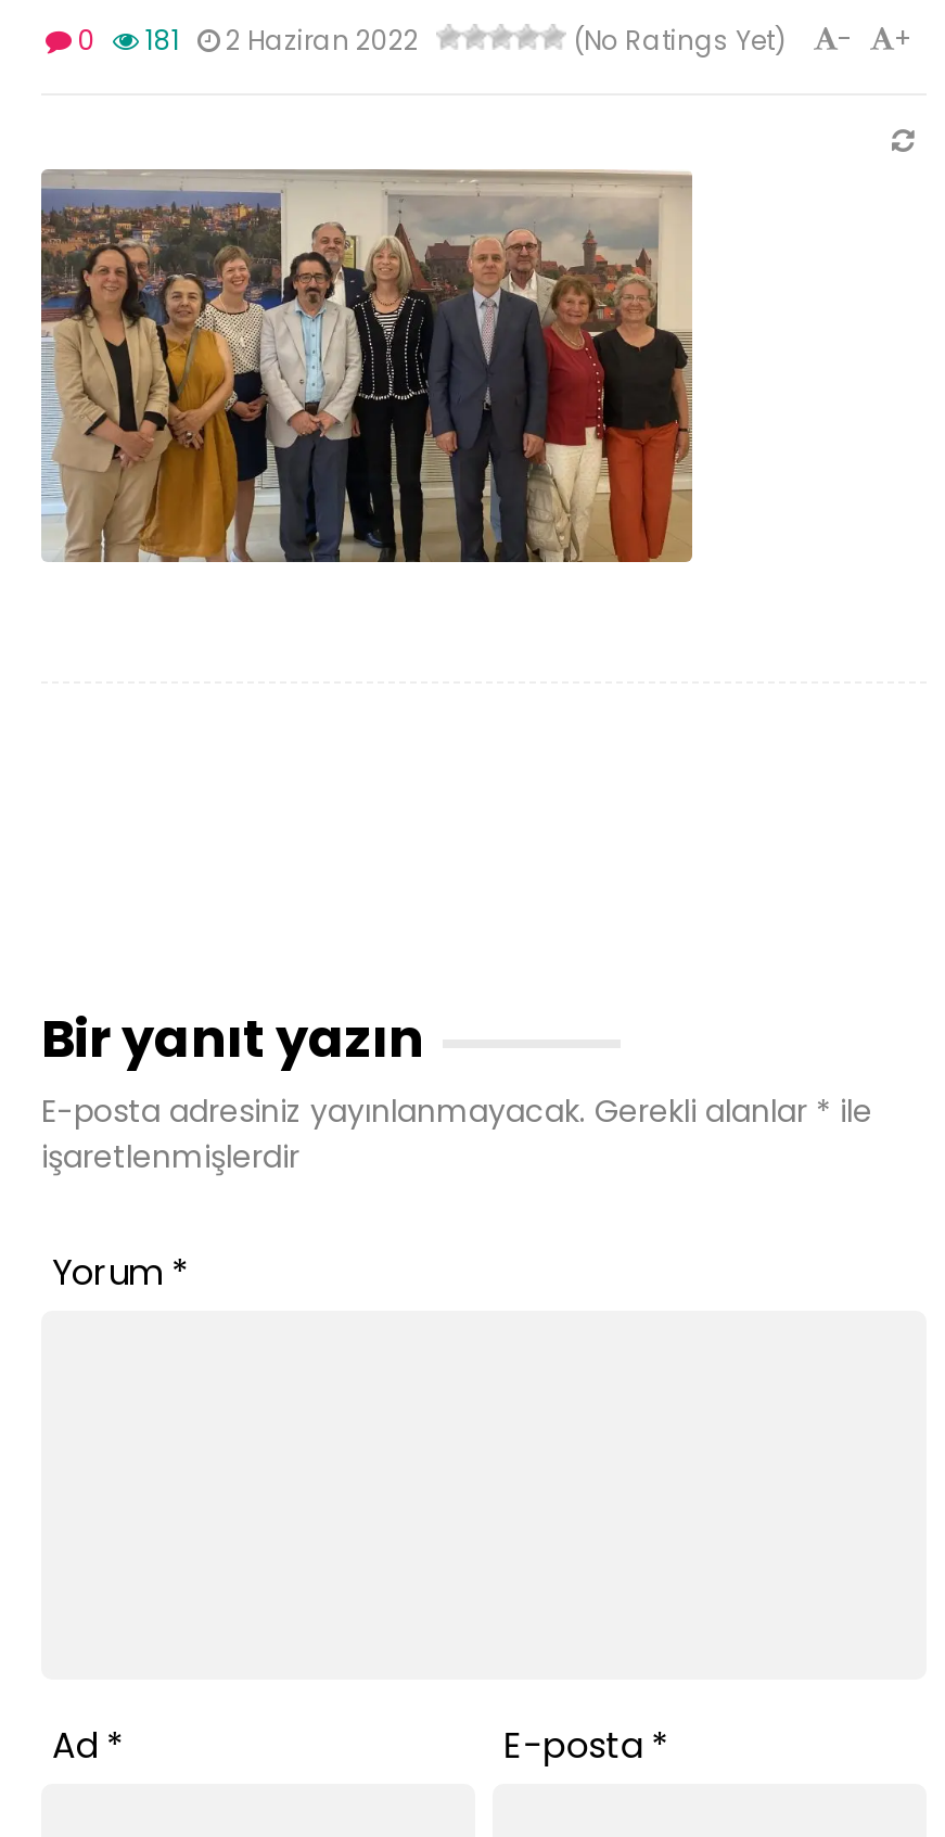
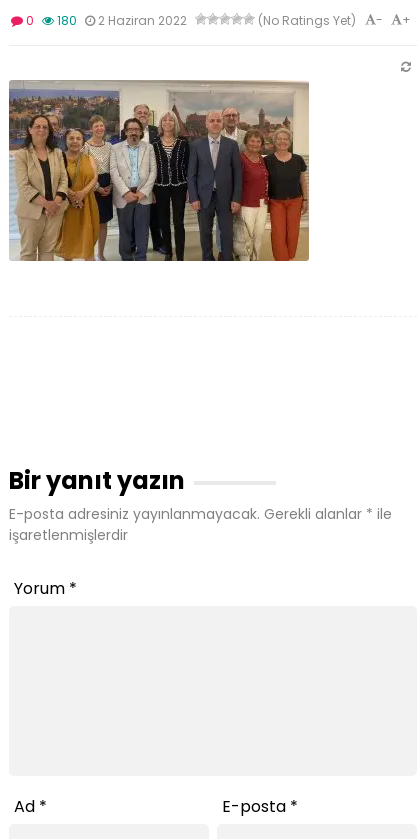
[72,22,419,59] 0 181 2 Haziran 2022 -> [23,12,187,29] 0 180 2 Haziran 2022

